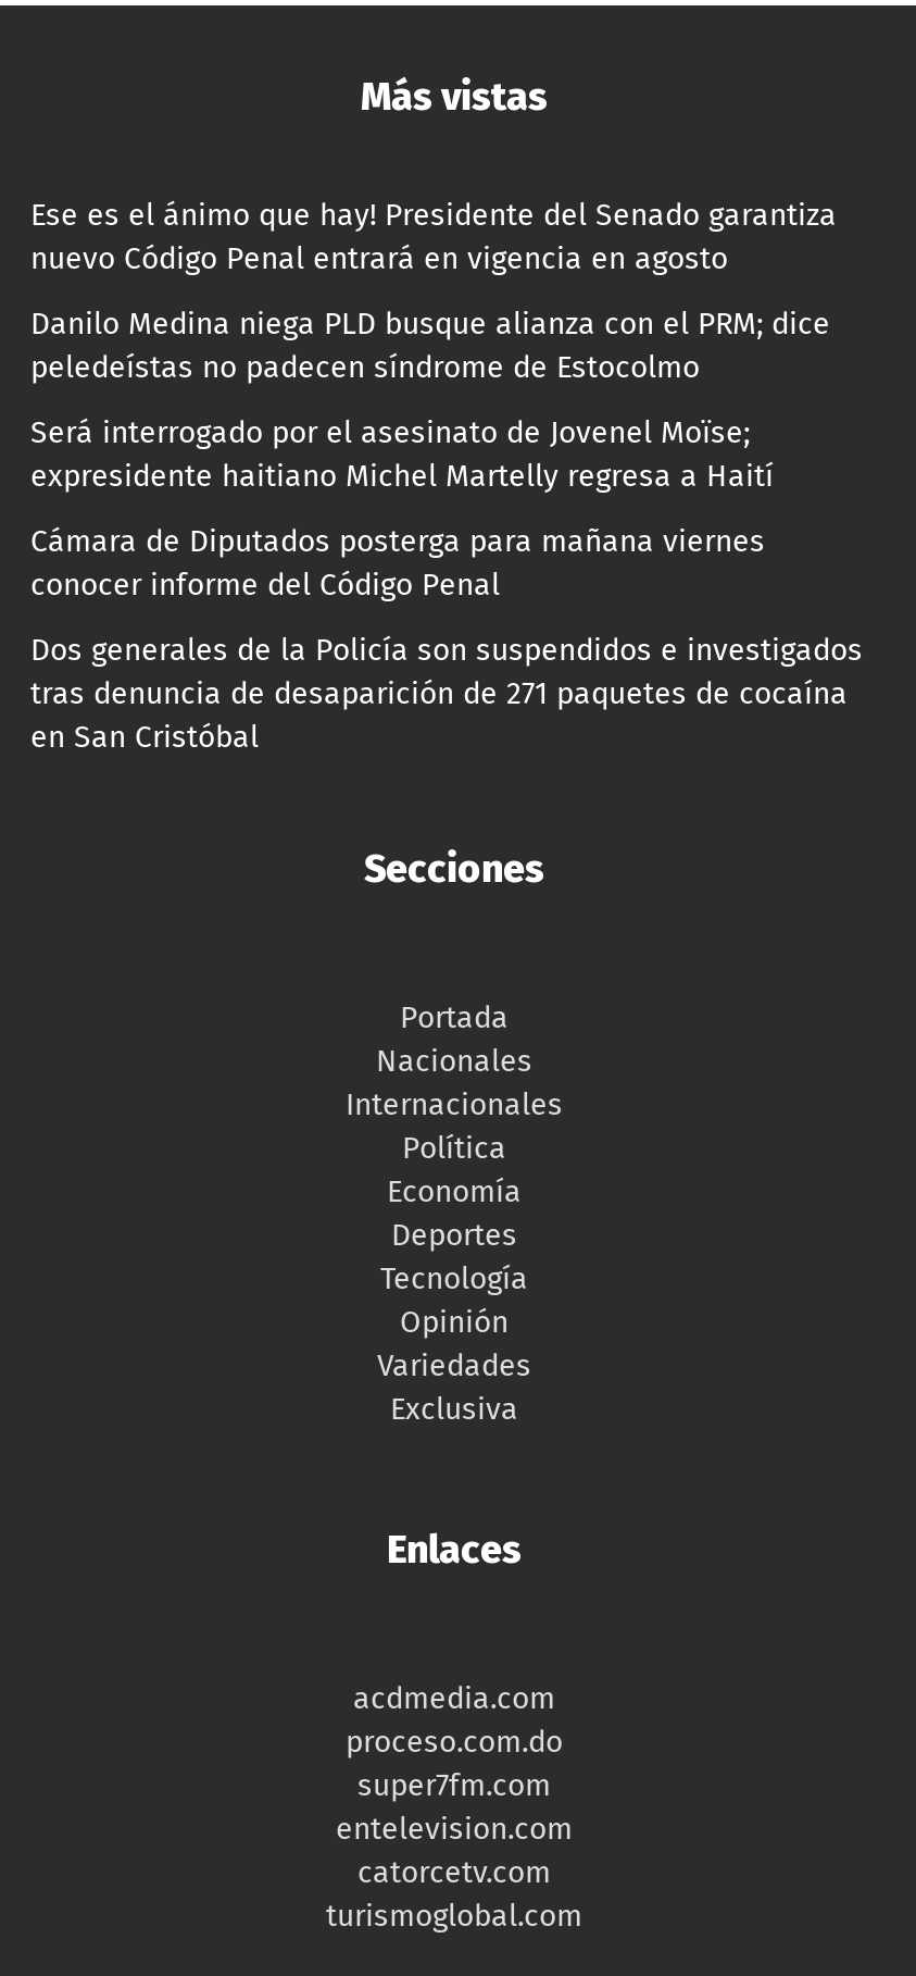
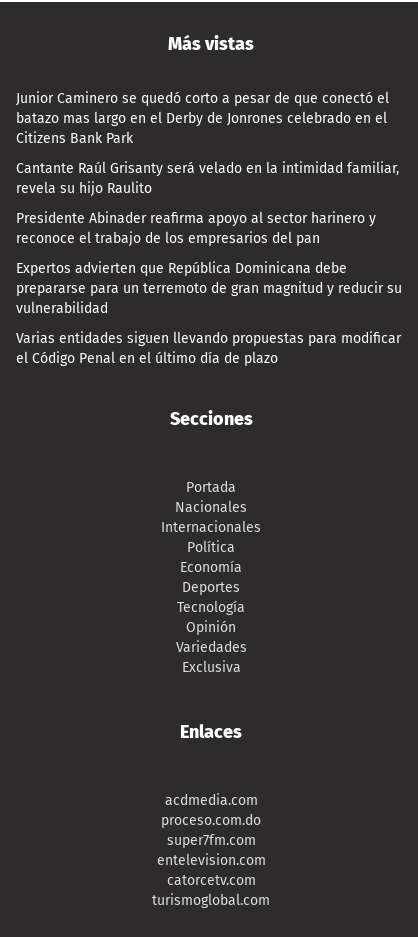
[30,197,837,278] Ese es el ánimo que hay! Presidente del Senado garantiza | nuevo Código Penal entrará en vigencia en agosto -> [16,90,389,147] Junior Caminero se quedó corto a pesar de que conectó el | batazo mas largo en el Derby de Jonrones celebrado en el | Citizens Bank Park
[30,306,830,386] Danilo Medina niega PLD busque alianza con el PRM; dice | peledeístas no padecen síndrome de Estocolmo -> [16,160,399,197] Cantante Raúl Grisanty será velado en la intimidad familiar, | revela su hijo Raulito
[30,415,774,495] Será interrogado por el asesinato de Jovenel Moïse; | expresidente haitiano Michel Martelly regresa a Haití -> [16,210,376,247] Presidente Abinader reafirma apoyo al sector harinero y | reconoce el trabajo de los empresarios del pan
[30,524,765,604] Cámara de Diputados posterga para mañana viernes | conocer informe del Código Penal -> [16,260,402,317] Expertos advierten que República Dominicana debe | prepararse para un terremoto de gran magnitud y reducir su | vulnerabilidad
[30,632,863,756] Dos generales de la Policía son suspendidos e investigados | tras denuncia de desaparición de 271 paquetes de cocaína | en San Cristóbal -> [16,330,401,367] Varias entidades siguen llevando propuestas para modificar | el Código Penal en el último día de plazo

